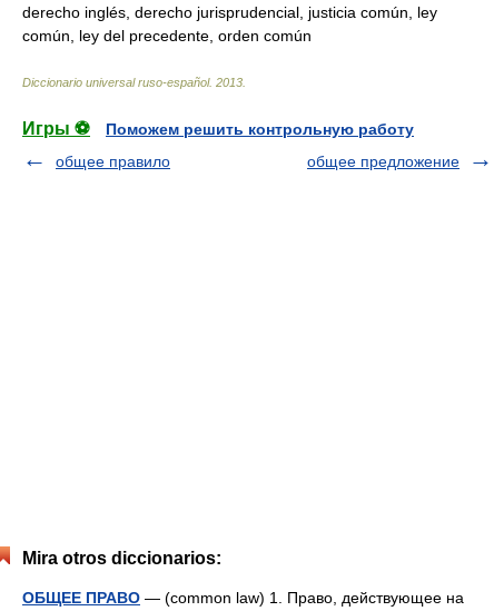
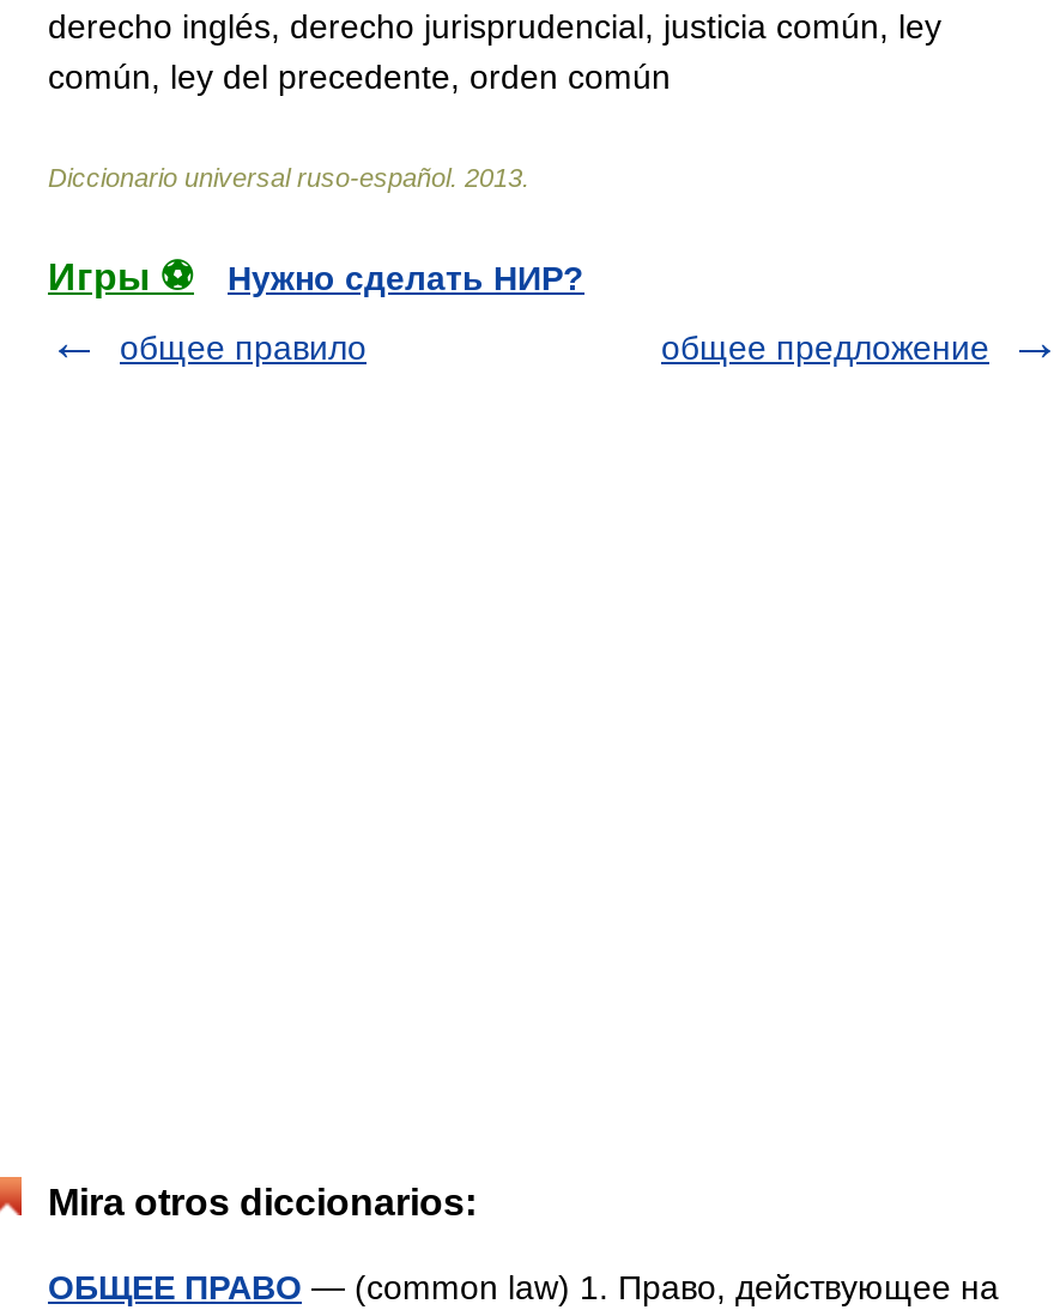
[106,120,414,138] Поможем решить контрольную работу -> [228,259,584,297] Нужно сделать НИР?

